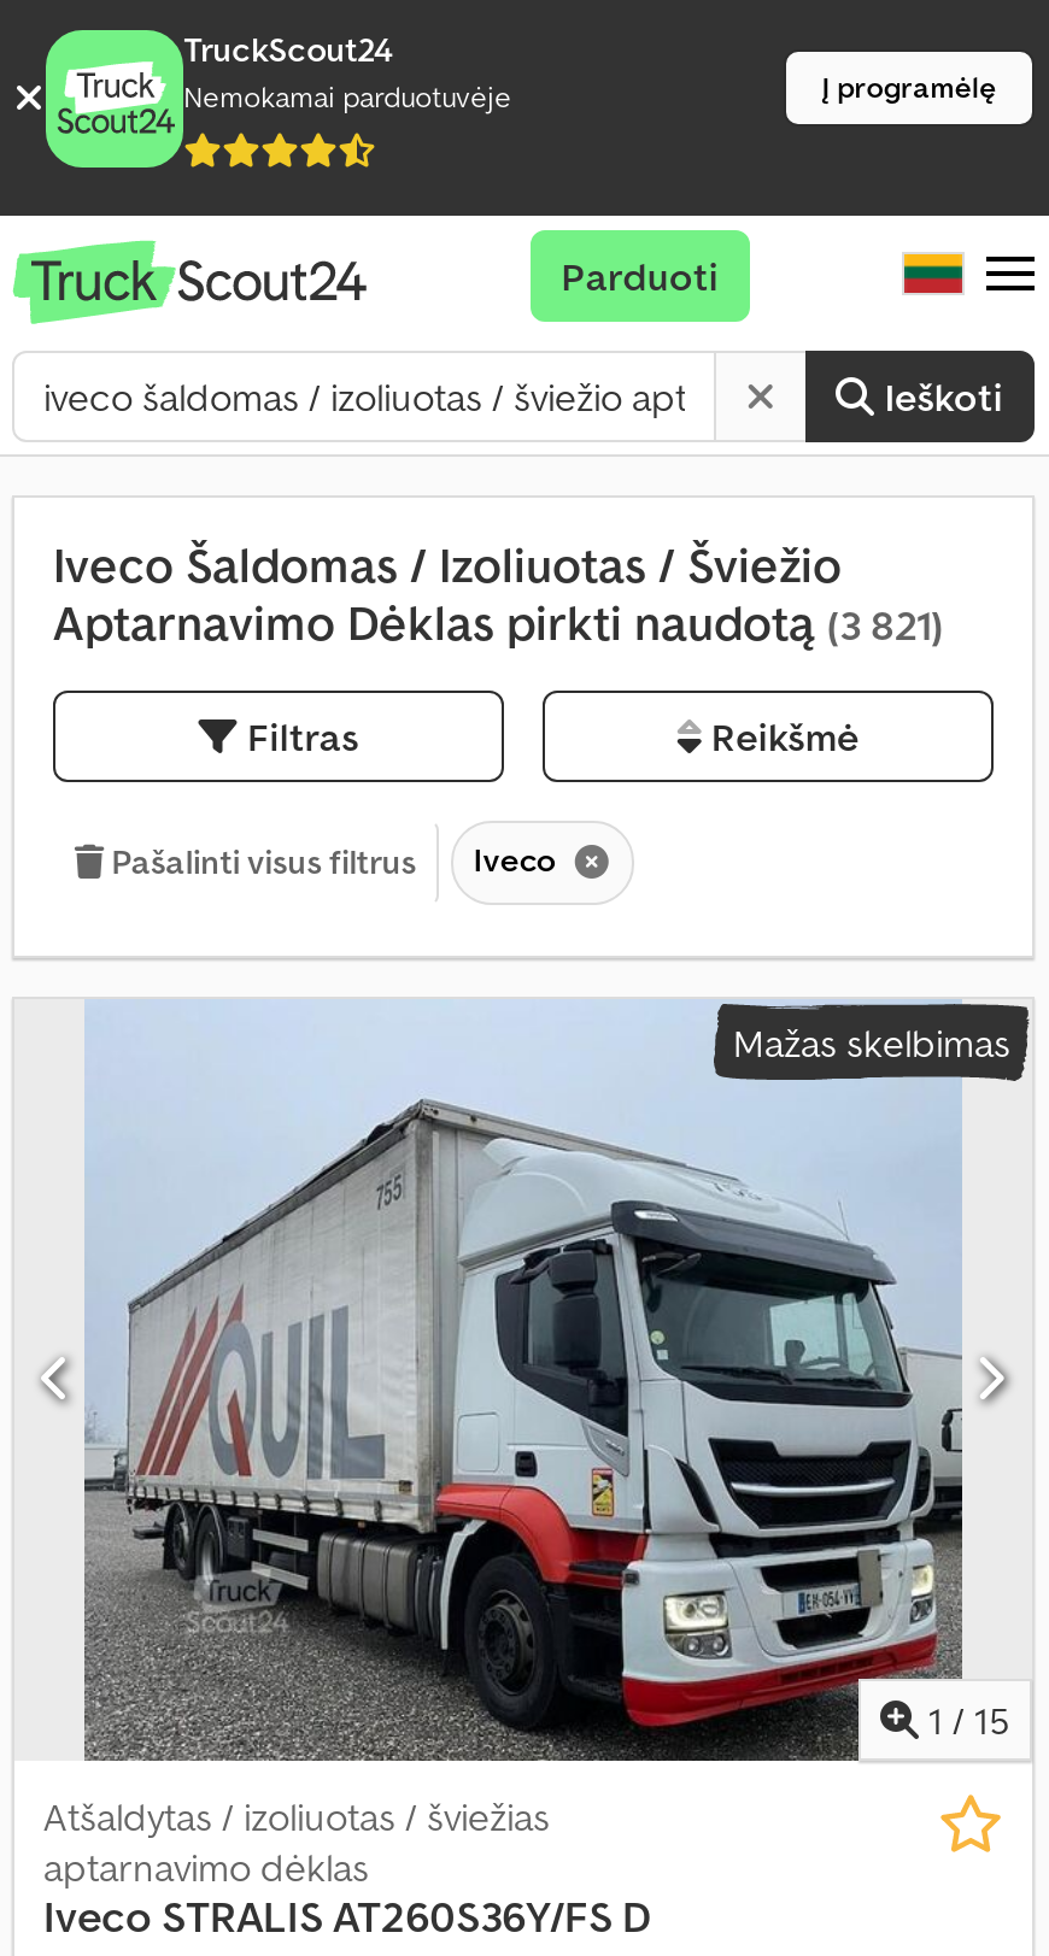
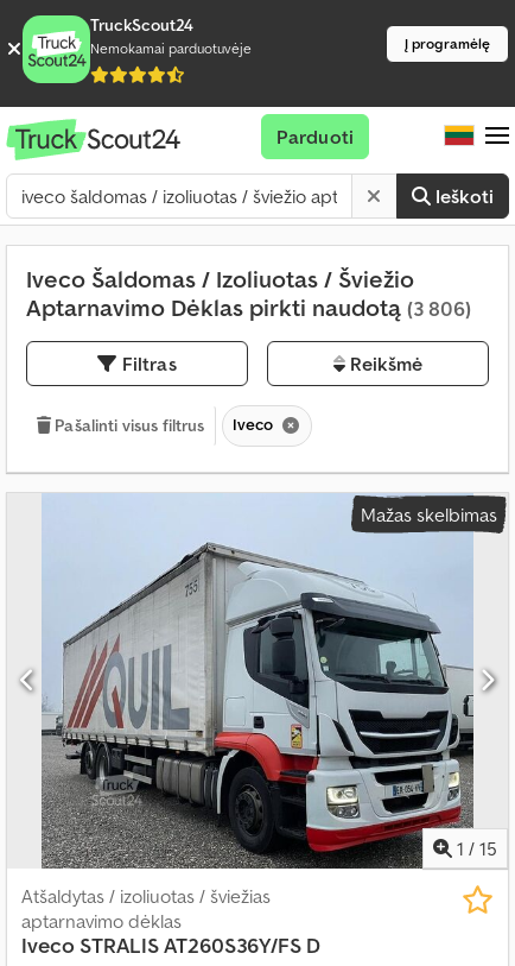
[53,592,943,654] Aptarnavimo Dėklas pirkti naudotą (3 821) -> [26,292,471,323] Aptarnavimo Dėklas pirkti naudotą (3 806)

